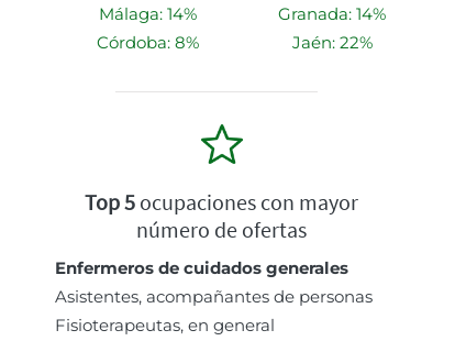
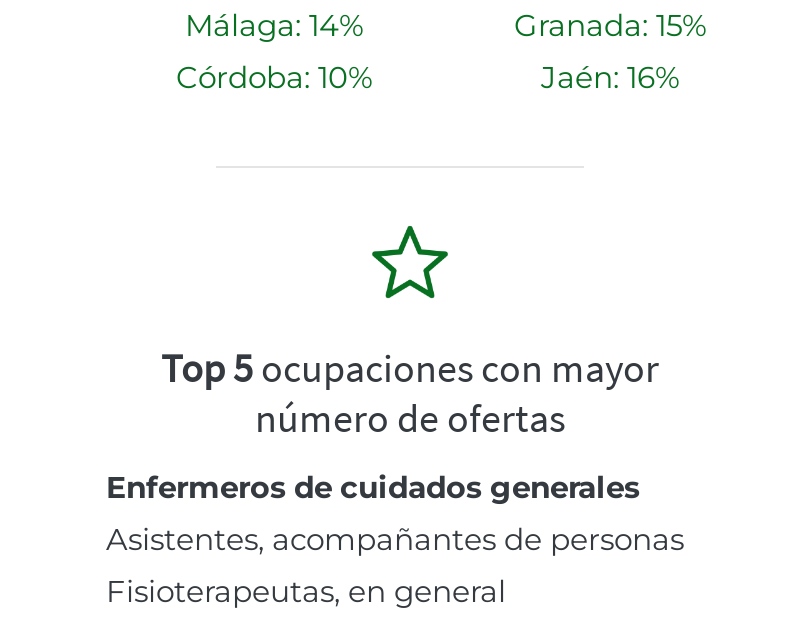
[278,4,386,25] Granada: 14% -> [514,7,706,45] Granada: 15%
[96,32,198,53] Córdoba: 8% -> [176,59,372,97] Córdoba: 10%
[292,32,372,53] Jaén: 22% -> [541,59,679,97] Jaén: 16%

